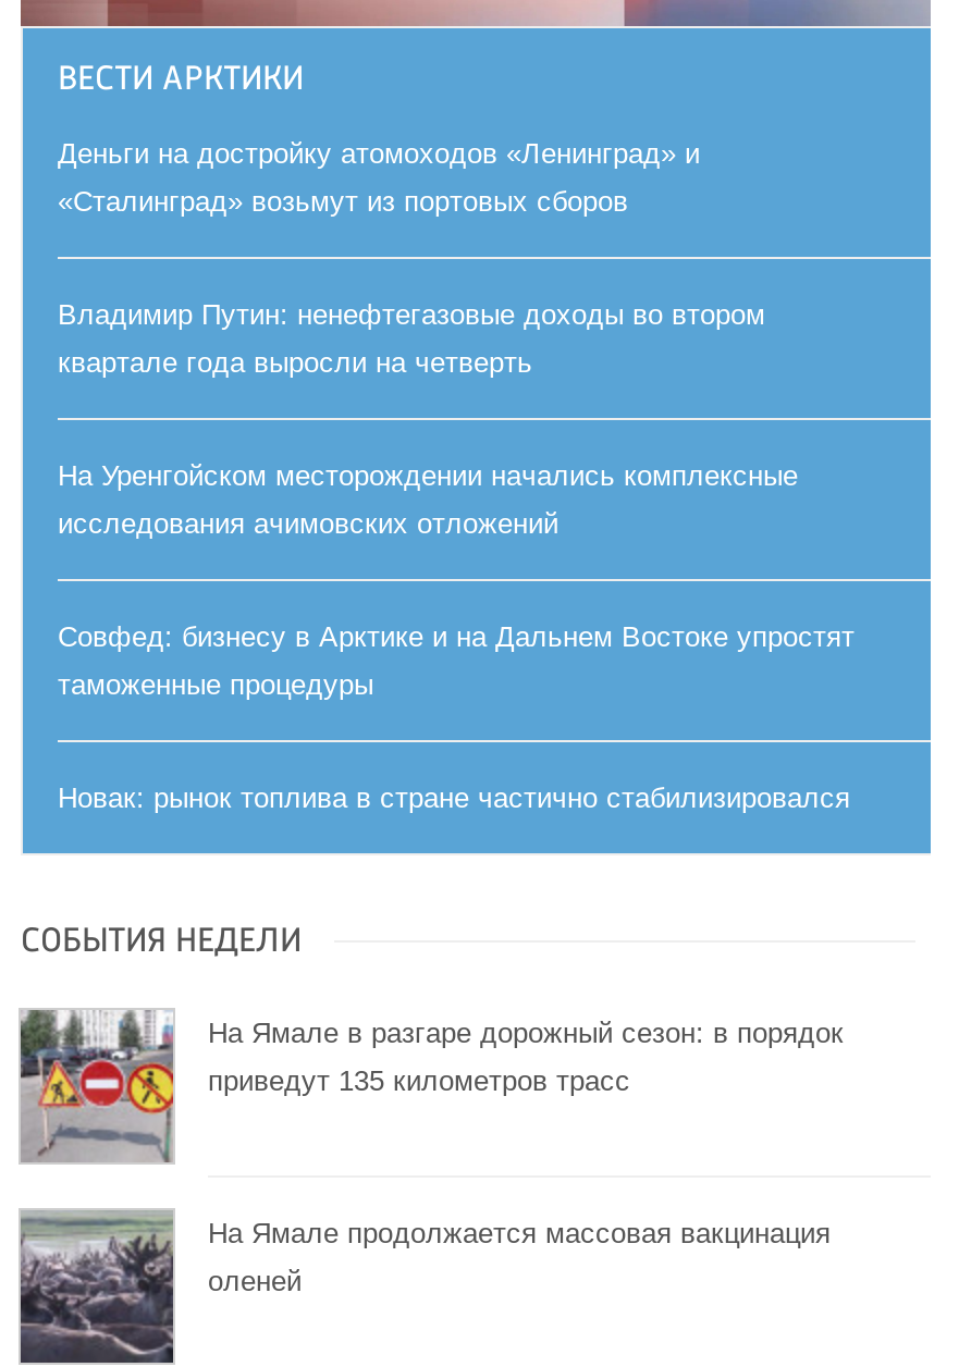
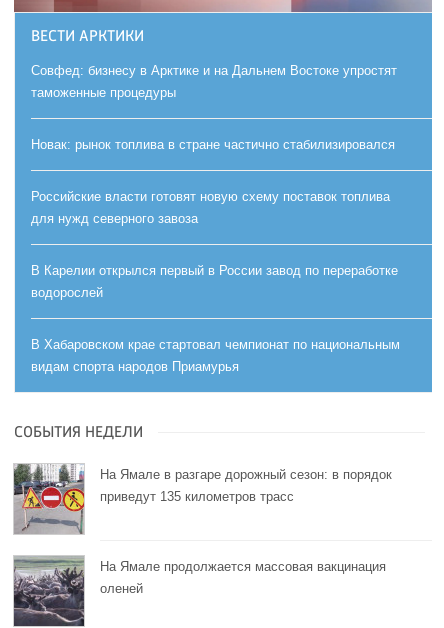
[58,138,798,540] Деньги на достройку атомоходов «Ленинград» и | «Сталинград» возьмут из портовых сборов | Владимир Путин: ненефтегазовые доходы во втором | квартале года выросли на четверть | На Уренгойском месторождении начались комплексные | исследования ачимовских отложений -> none
moved [58,621,855,815] -> [31,63,397,152]: Совфед: бизнесу в Арктике и на Дальнем Востоке упростят | таможенные процедуры | Новак: рынок топлива в стране частично стабилизировался
none -> [31,189,400,374] Российские власти готовят новую схему поставок топлива | для нужд северного завоза | В Карелии открылся первый в России завод по переработке | водорослей | В Хабаровском крае стартовал чемпионат по национальным | видам спорта народов Приамурья

